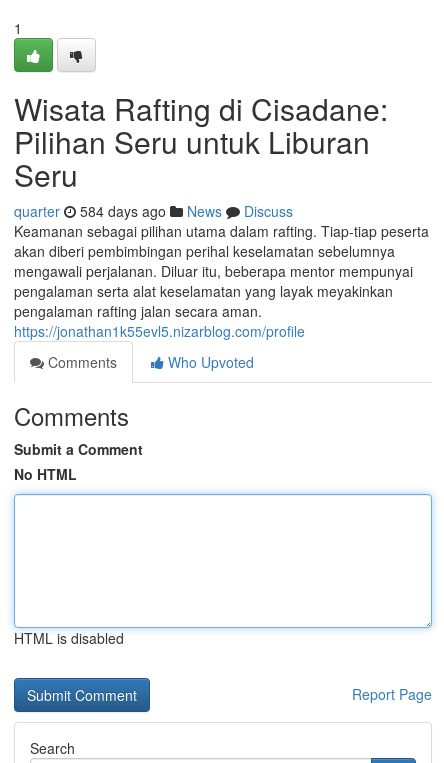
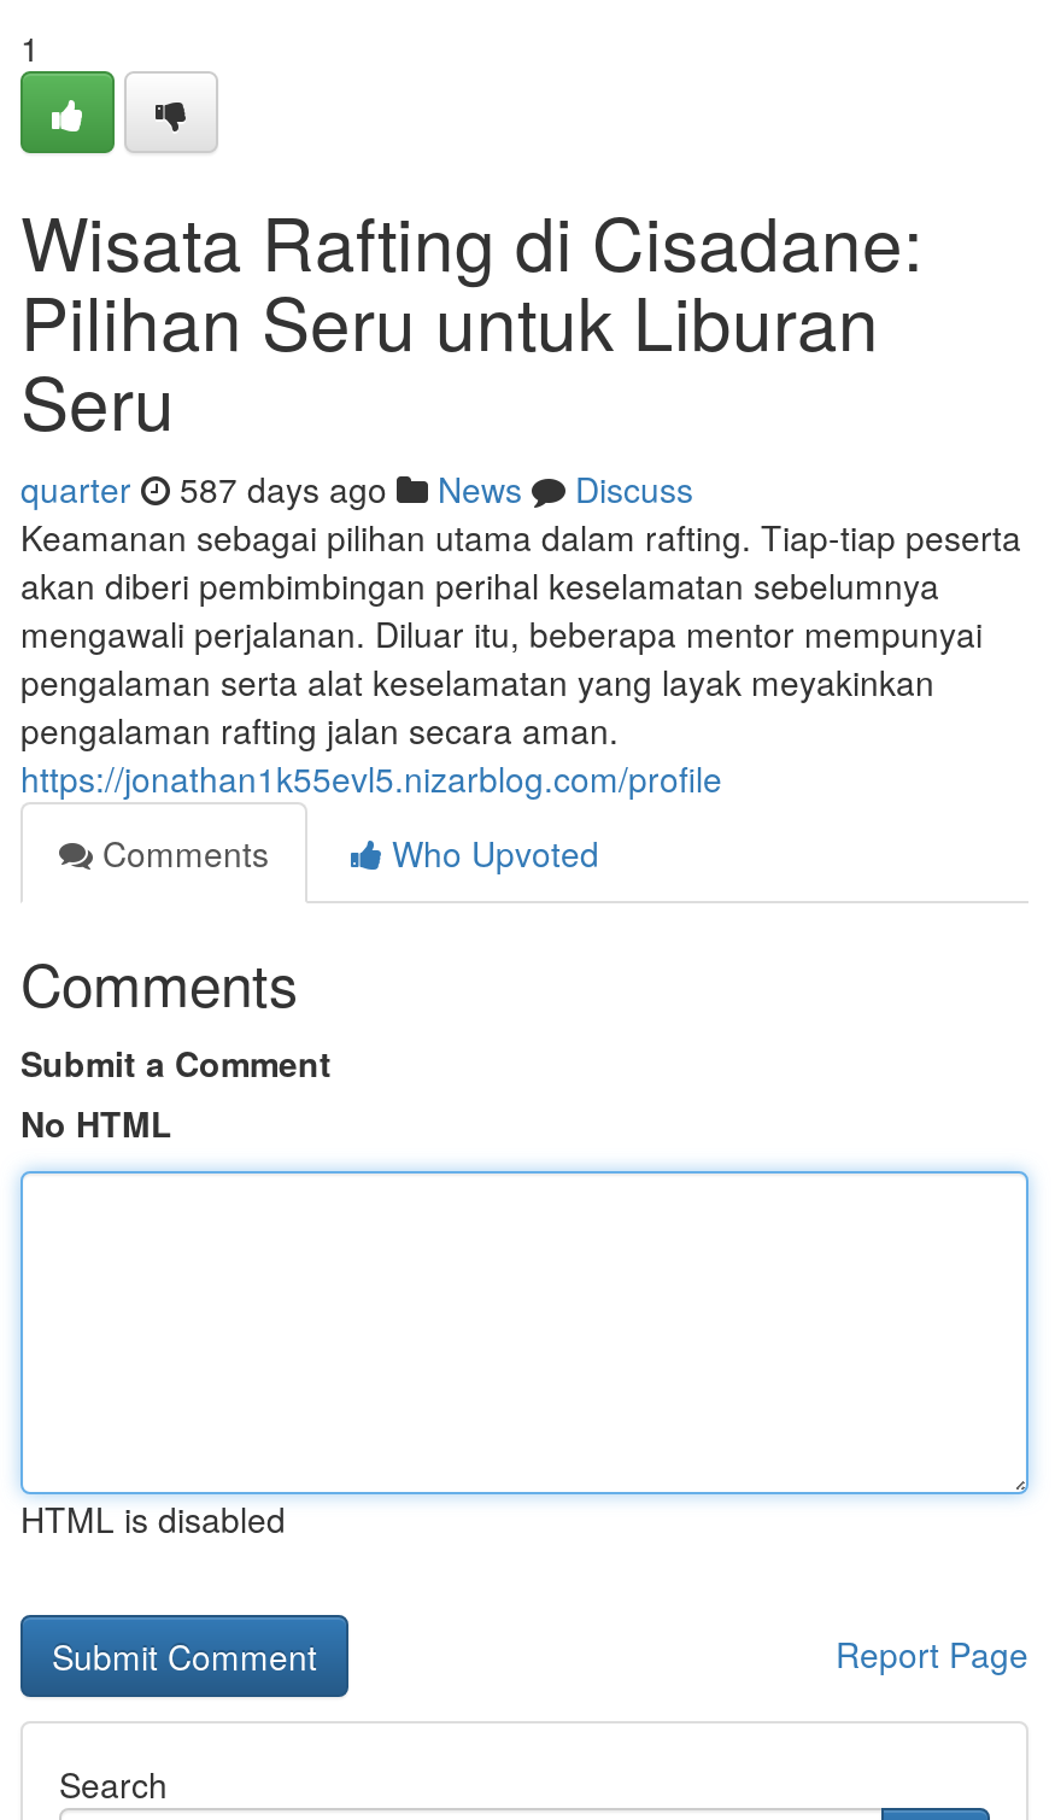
[14,201,293,221] quarter 584 days ago News Discuss -> [20,464,693,513] quarter 587 days ago News Discuss

